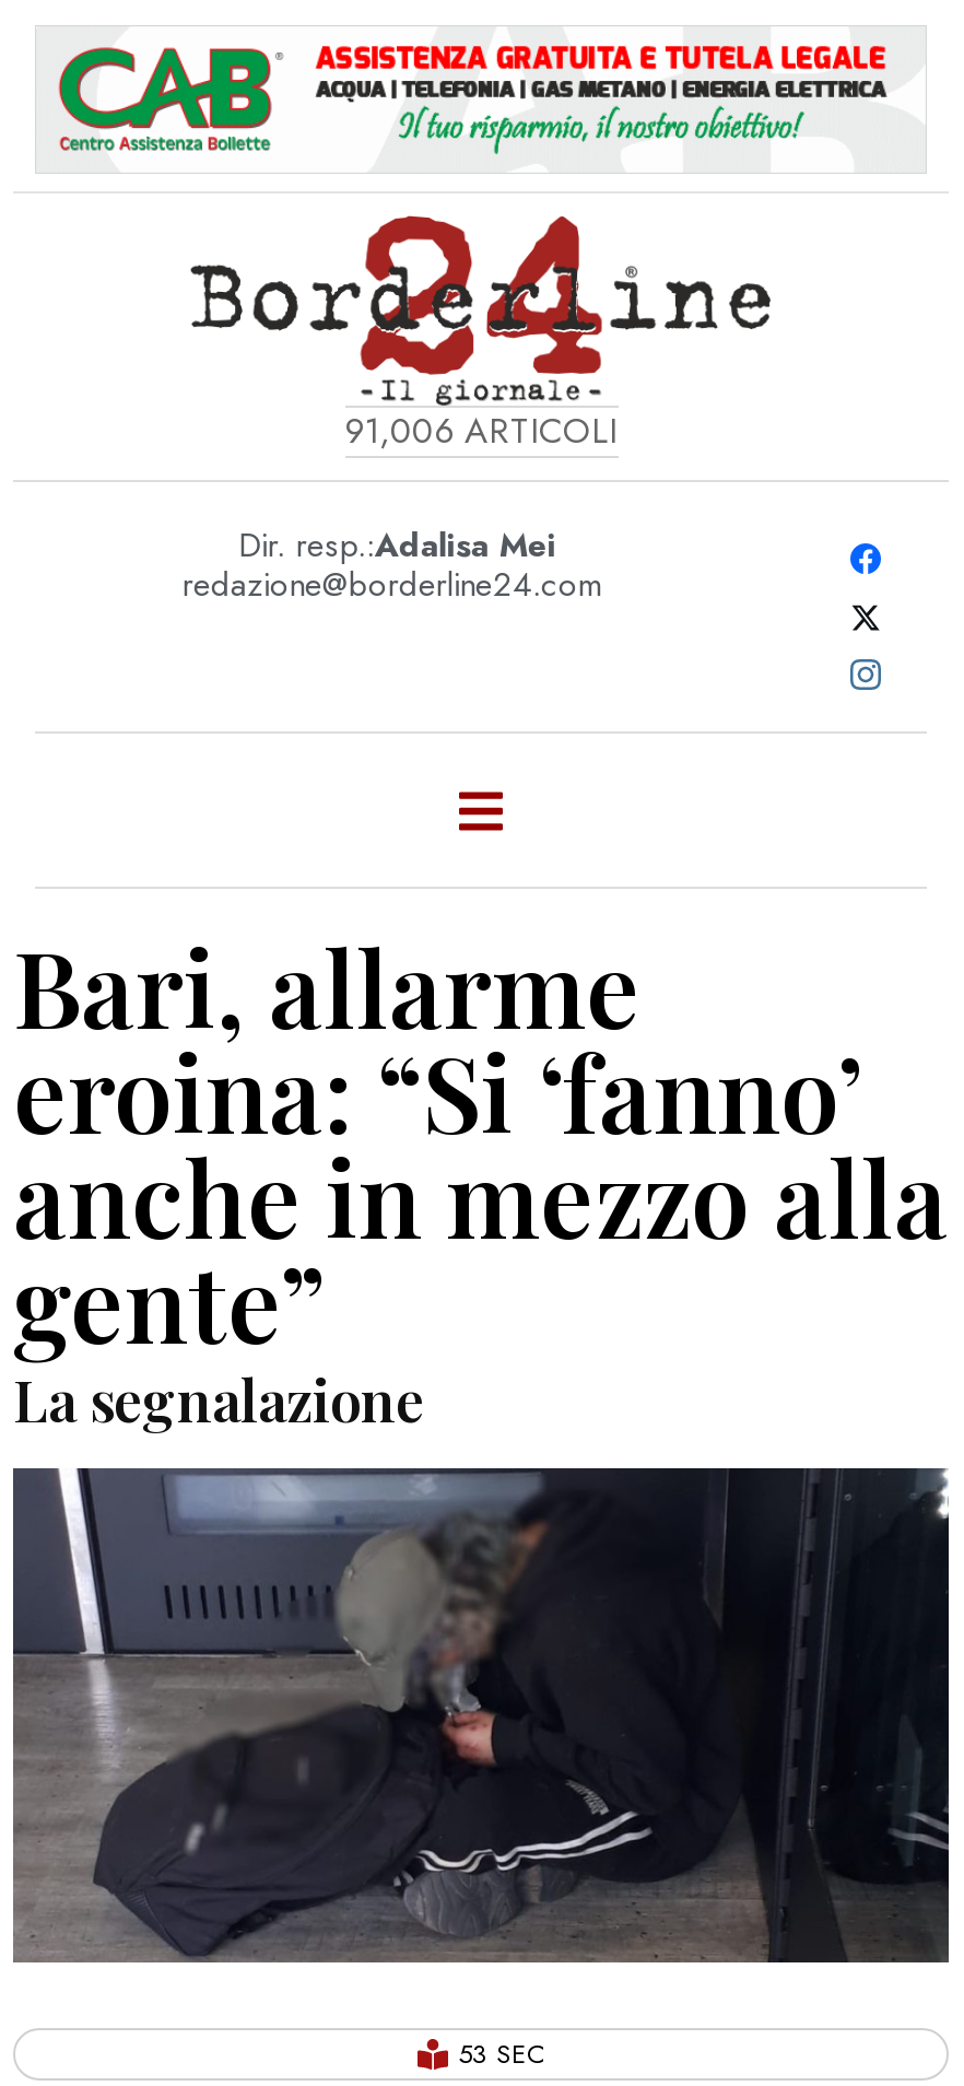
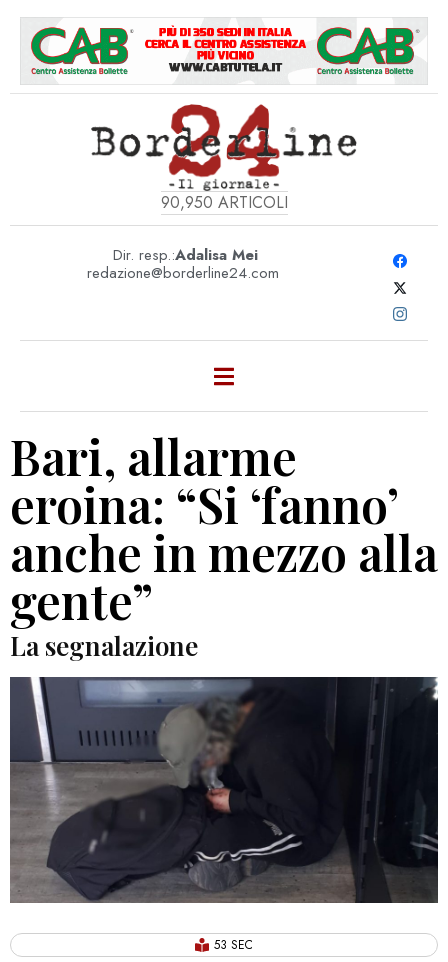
[308,43,905,154] [image] -> [144,26,419,75] [image]
[344,406,618,456] 91,006 ARTICOLI -> [160,191,287,214] 90,950 ARTICOLI

